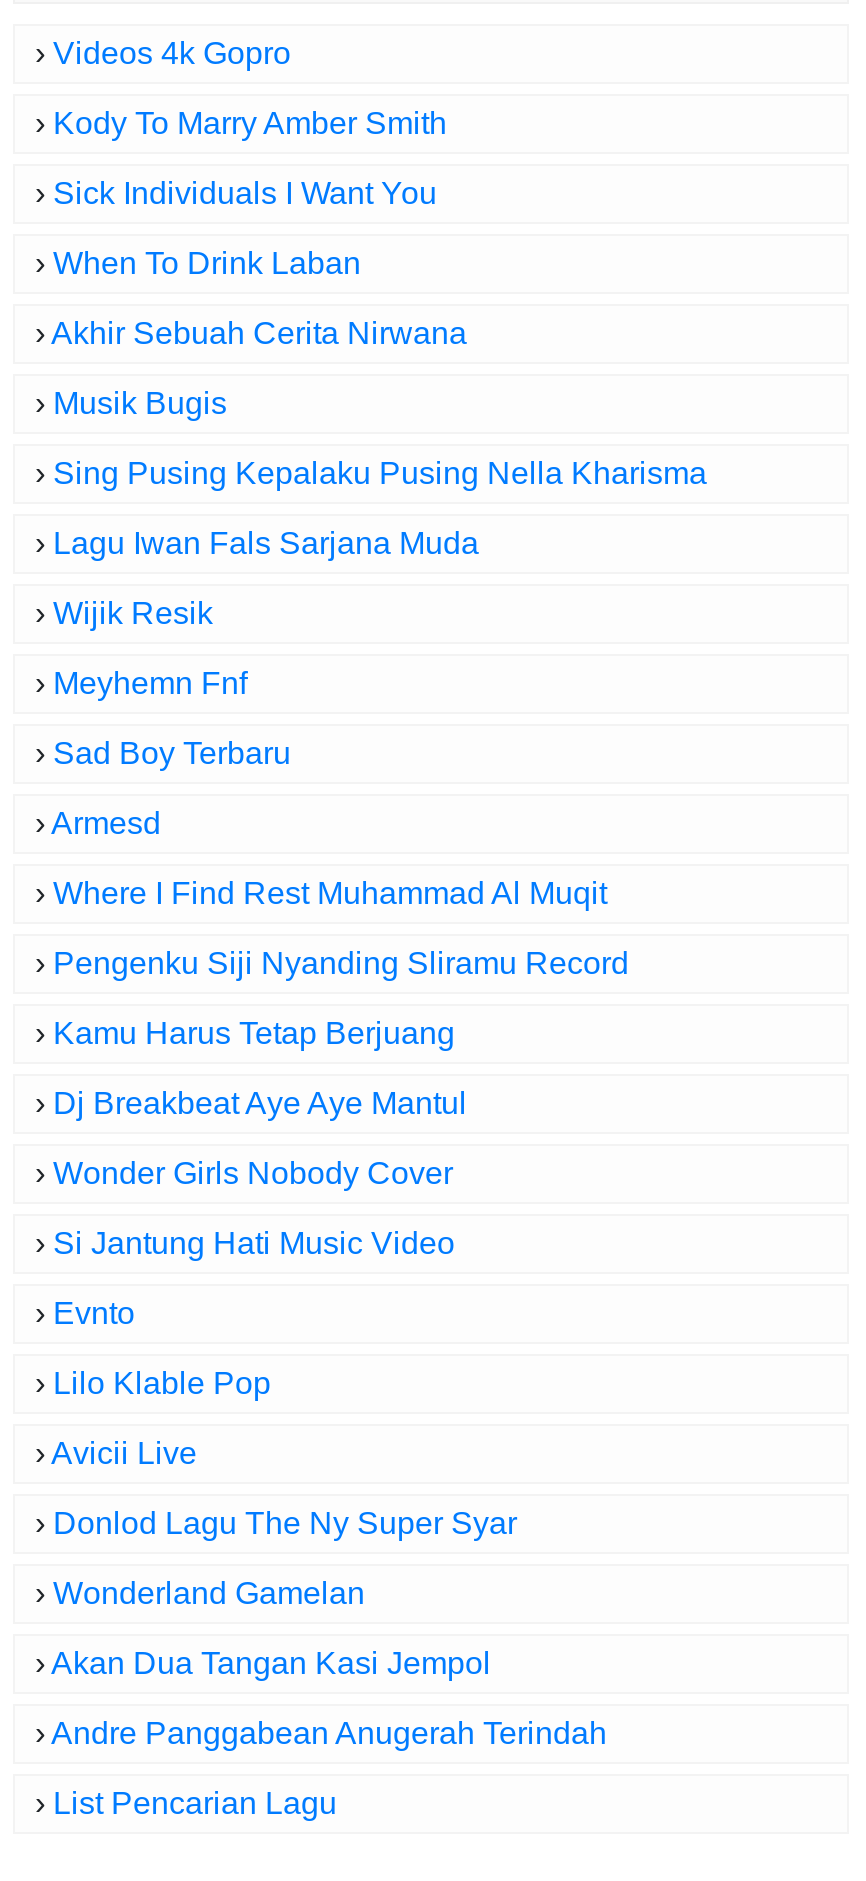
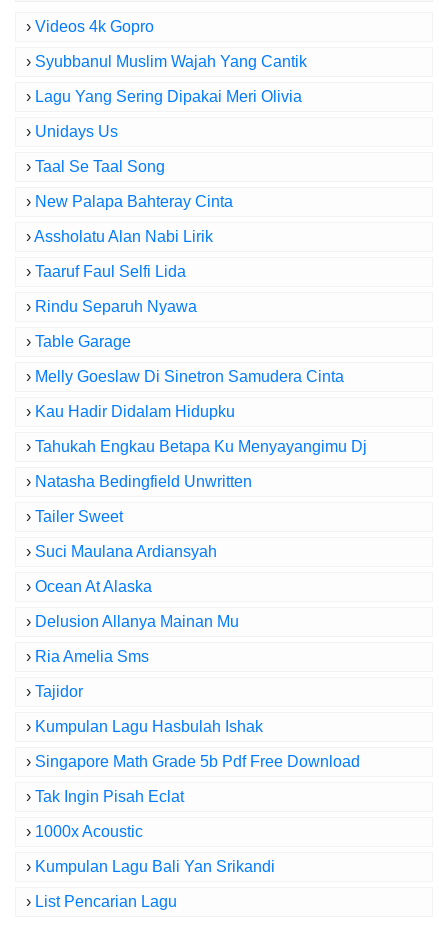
[35,106,447,140] › Kody To Marry Amber Smith -> [26,53,307,70] › Syubbanul Muslim Wajah Yang Cantik
[35,176,437,210] › Sick Individuals I Want You -> [26,88,302,105] › Lagu Yang Sering Dipakai Meri Olivia
[35,246,361,280] › When To Drink Laban -> [26,123,118,140] › Unidays Us
[35,316,467,350] › Akhir Sebuah Cerita Nirwana -> [26,158,165,175] › Taal Se Taal Song
[35,386,227,420] › Musik Bugis -> [26,193,233,210] › New Palapa Bahteray Cinta
[35,456,707,490] › Sing Pusing Kepalaku Pusing Nella Kharisma -> [26,228,213,245] › Assholatu Alan Nabi Lirik
[35,526,479,560] › Lagu Iwan Fals Sarjana Muda -> [26,263,186,280] › Taaruf Faul Selfi Lida
[35,596,213,630] › Wijik Resik -> [26,298,197,315] › Rindu Separuh Nyawa
[35,666,247,700] › Meyhemn Fnf -> [26,333,131,350] › Table Garage
[35,736,291,770] › Sad Boy Terbaru -> [26,368,344,385] › Melly Goeslaw Di Sinetron Samudera Cinta
[35,806,161,840] › Armesd -> [26,403,235,420] › Kau Hadir Didalam Hidupku
[35,876,607,910] › Where I Find Rest Muhammad Al Muqit -> [26,438,367,455] › Tahukah Engkau Betapa Ku Menyayangimu Dj
[35,946,629,980] › Pengenku Siji Nyanding Sliramu Record -> [26,473,252,490] › Natasha Bedingfield Unwritten
[35,1016,455,1050] › Kamu Harus Tetap Berjuang -> [26,508,123,525] › Tailer Sweet
[35,1086,467,1120] › Dj Breakbeat Aye Aye Mantul -> [26,543,217,560] › Suci Maulana Ardiansyah
[35,1156,453,1190] › Wonder Girls Nobody Cover -> [26,578,152,595] › Ocean At Alaska
[35,1226,455,1260] › Si Jantung Hati Music Video -> [26,613,239,630] › Delusion Allanya Mainan Mu
[35,1296,135,1330] › Evnto -> [26,648,149,665] › Ria Amelia Sms
[35,1366,271,1400] › Lilo Klable Pop -> [26,683,83,700] › Tajidor
[35,1436,197,1470] › Avicii Live -> [26,718,263,735] › Kumpulan Lagu Hasbulah Ishak
[35,1506,517,1540] › Donlod Lagu The Ny Super Syar -> [26,753,360,770] › Singapore Math Grade 5b Pdf Free Download
[35,1576,365,1610] › Wonderland Gamelan -> [26,788,184,805] › Tak Ingin Pisah Eclat
[35,1646,491,1680] › Akan Dua Tangan Kasi Jempol -> [26,823,143,840] › 1000x Acoustic
[35,1716,607,1750] › Andre Panggabean Anugerah Terindah -> [26,858,275,875] › Kumpulan Lagu Bali Yan Srikandi

